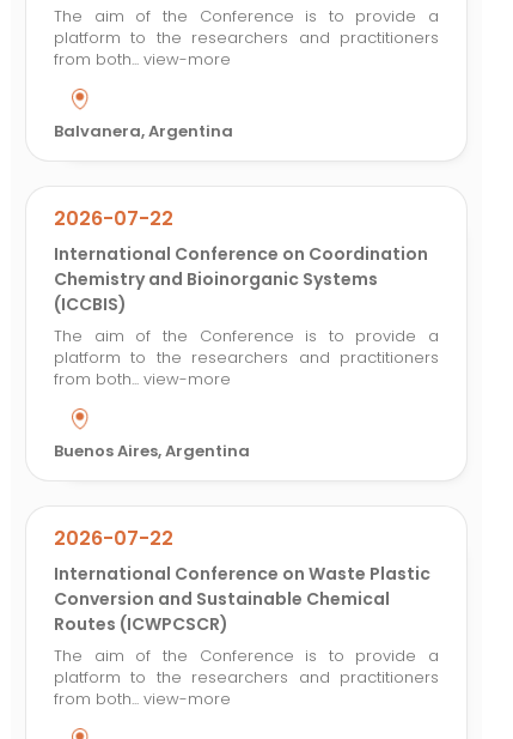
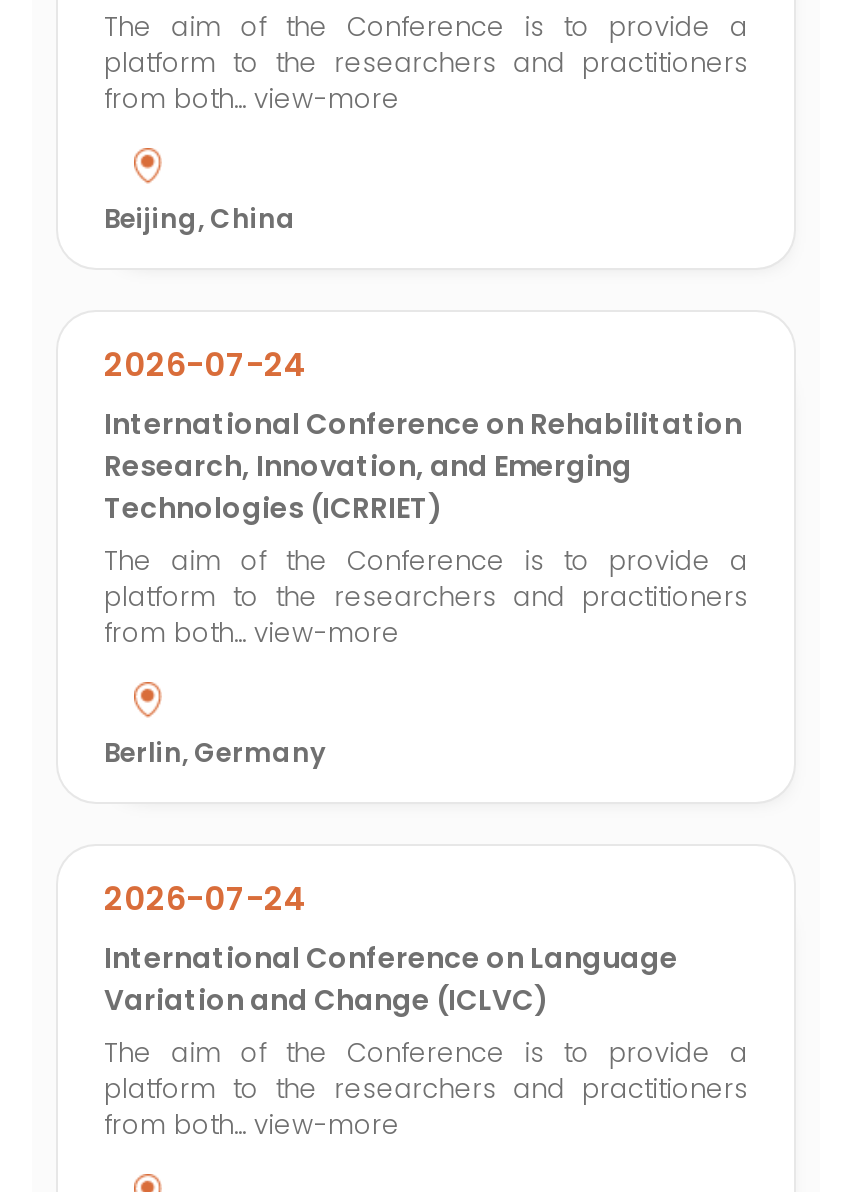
[54,120,233,143] Balvanera, Argentina -> [104,200,296,238] Beijing, China
[54,205,428,316] 2026-07-22 | International Conference on Coordination | Chemistry and Bioinorganic Systems | (ICCBIS) -> [104,342,742,528] 2026-07-24 | International Conference on Rehabilitation | Research, Innovation, and Emerging | Technologies (ICRRIET)
[54,440,250,462] Buenos Aires, Argentina -> [104,734,326,772] Berlin, Germany
[54,525,430,636] 2026-07-22 | International Conference on Waste Plastic | Conversion and Sustainable Chemical | Routes (ICWPCSCR) -> [104,876,678,1020] 2026-07-24 | International Conference on Language | Variation and Change (ICLVC)

